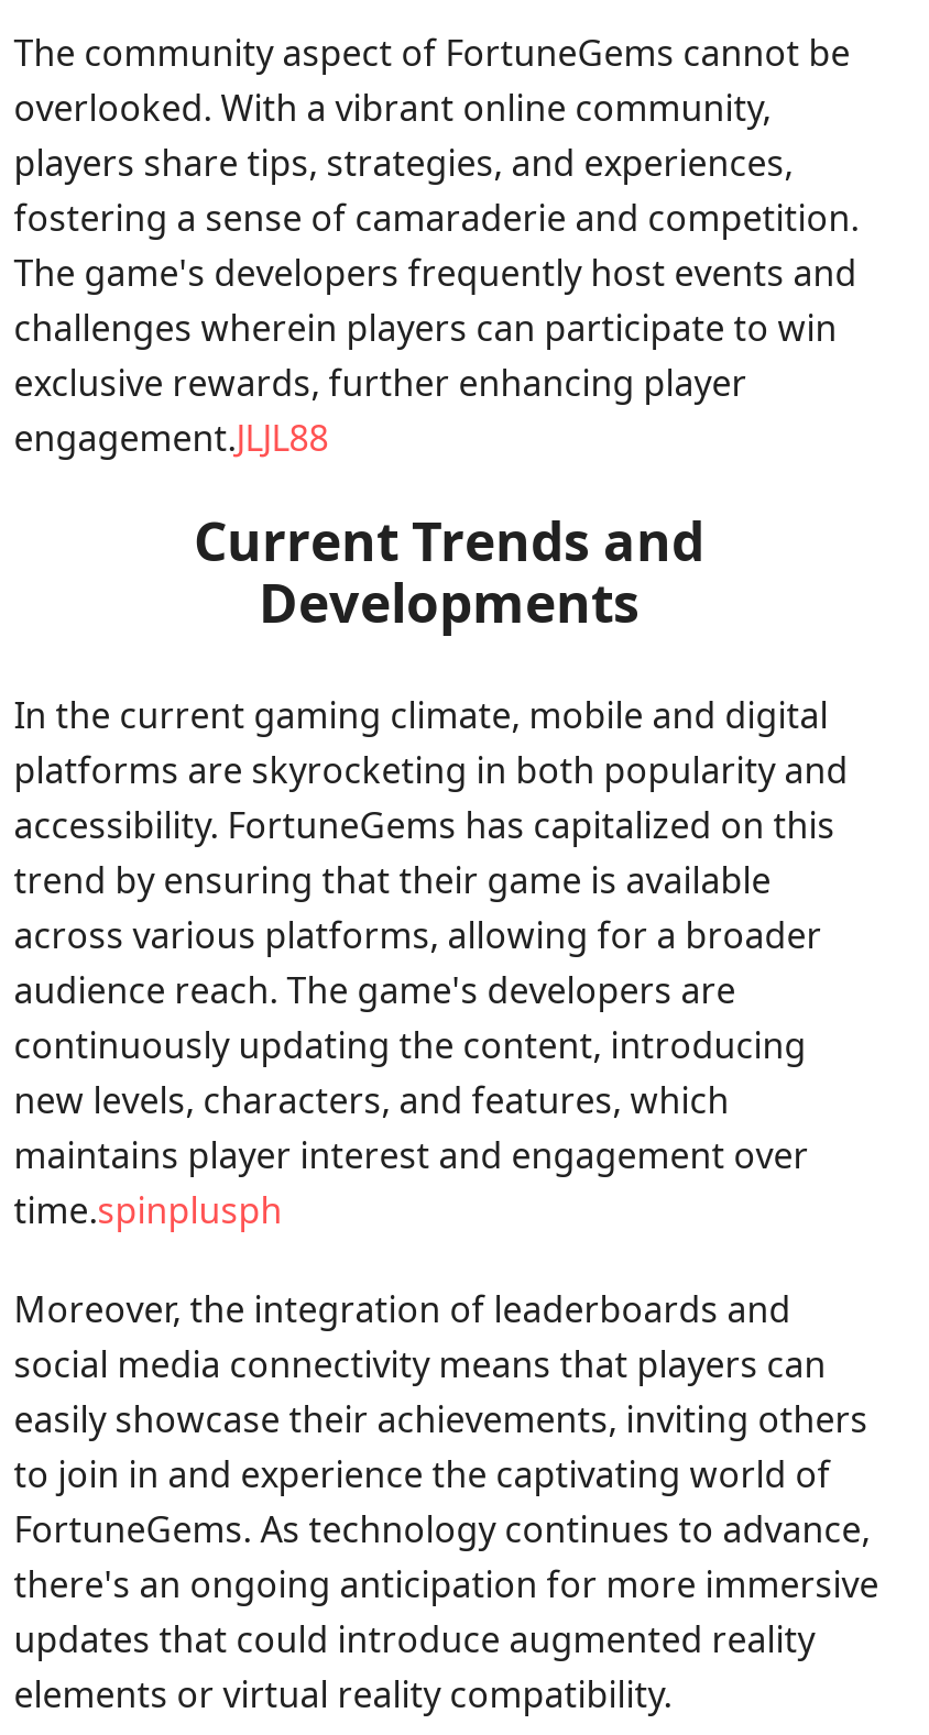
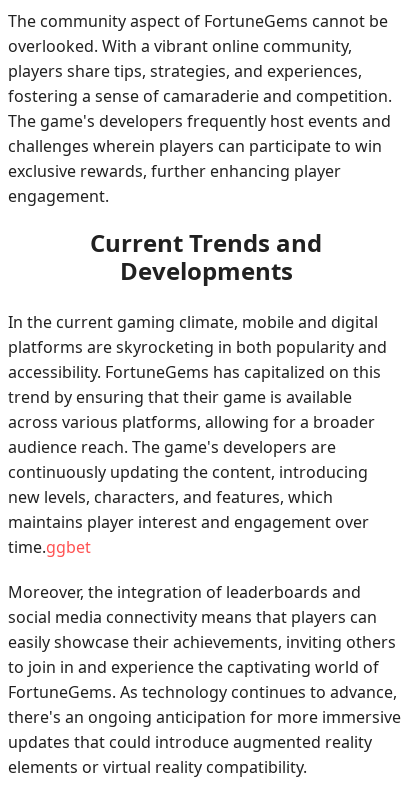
[14,414,328,462] engagement.JLJL88 -> [8,185,109,207] engagement.
[14,1186,282,1234] time.spinplusph -> [8,536,91,558] time.ggbet

